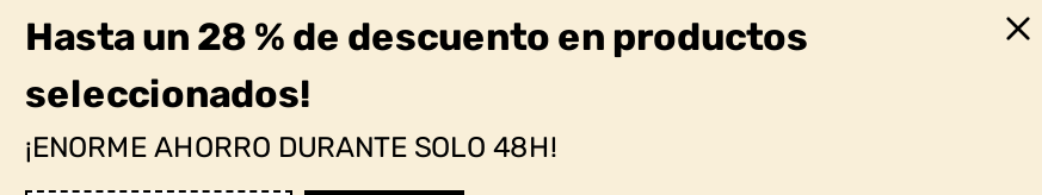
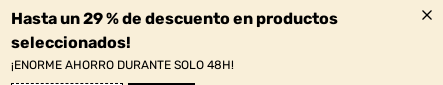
[25,14,808,59] Hasta un 28 % de descuento en productos -> [11,9,338,28] Hasta un 29 % de descuento en productos

